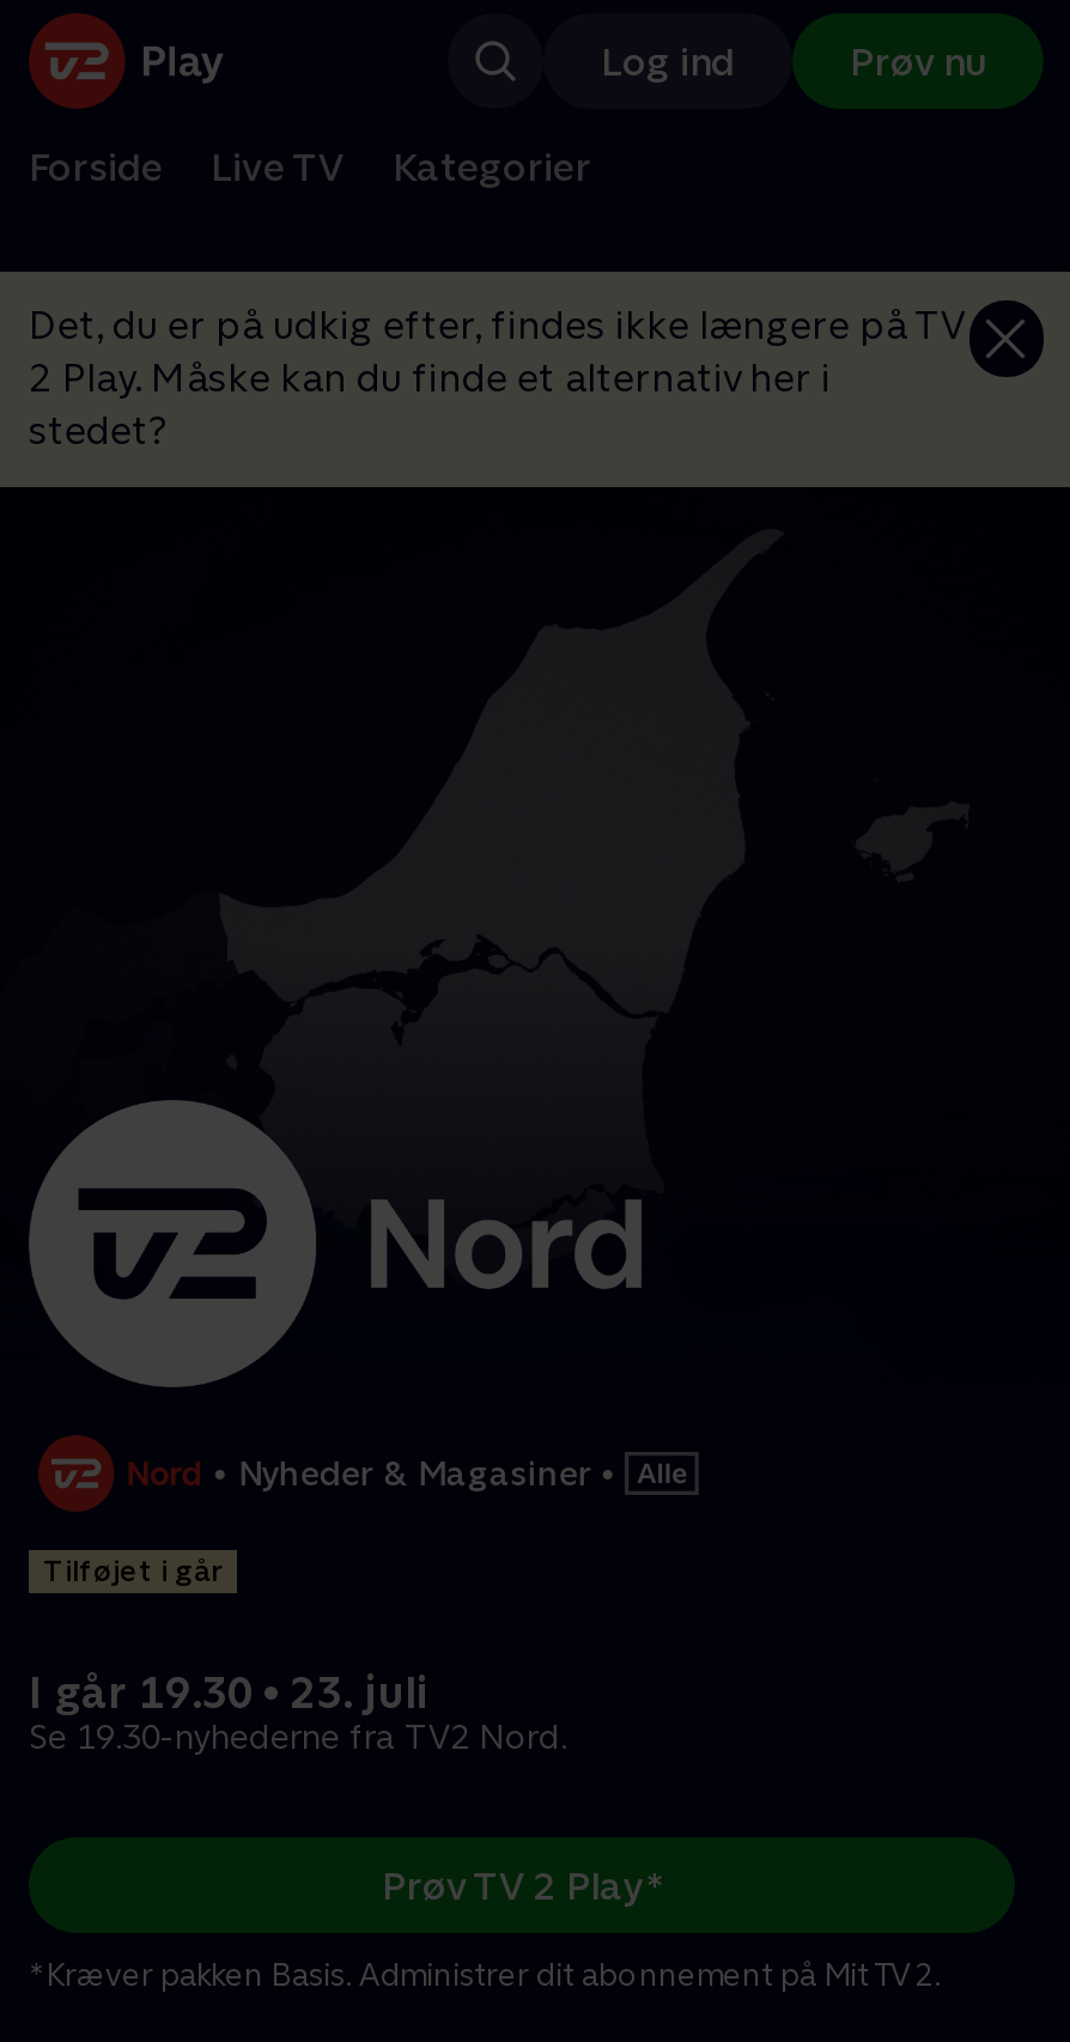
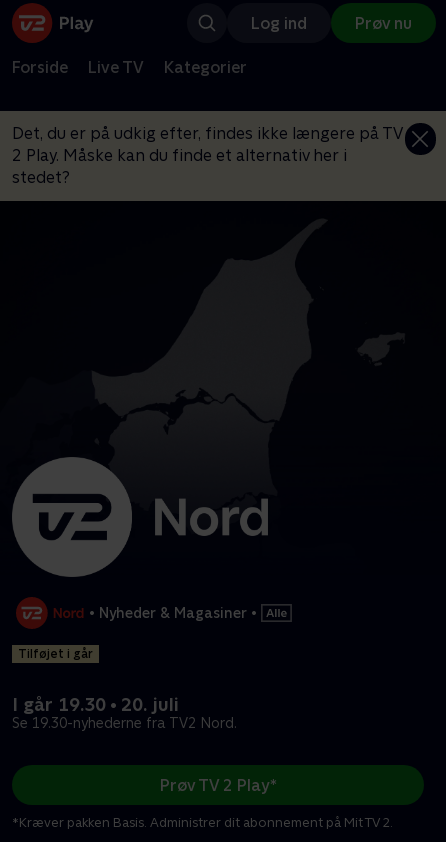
[29,1669,428,1719] I går 19.30 • 23. juli -> [12,694,179,715] I går 19.30 • 20. juli

